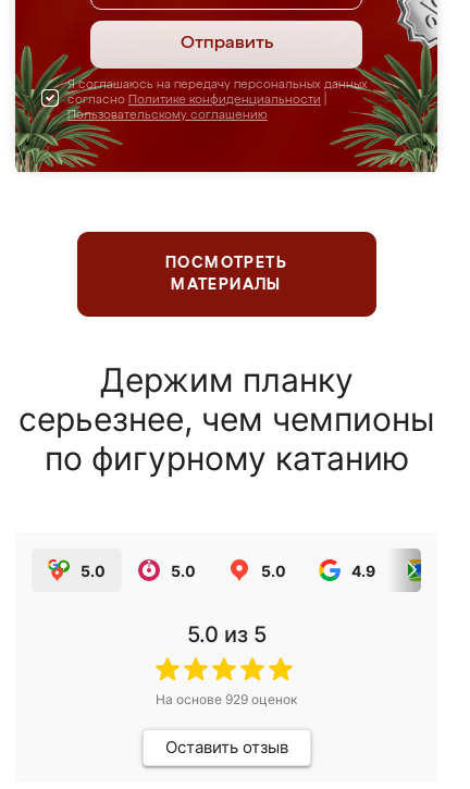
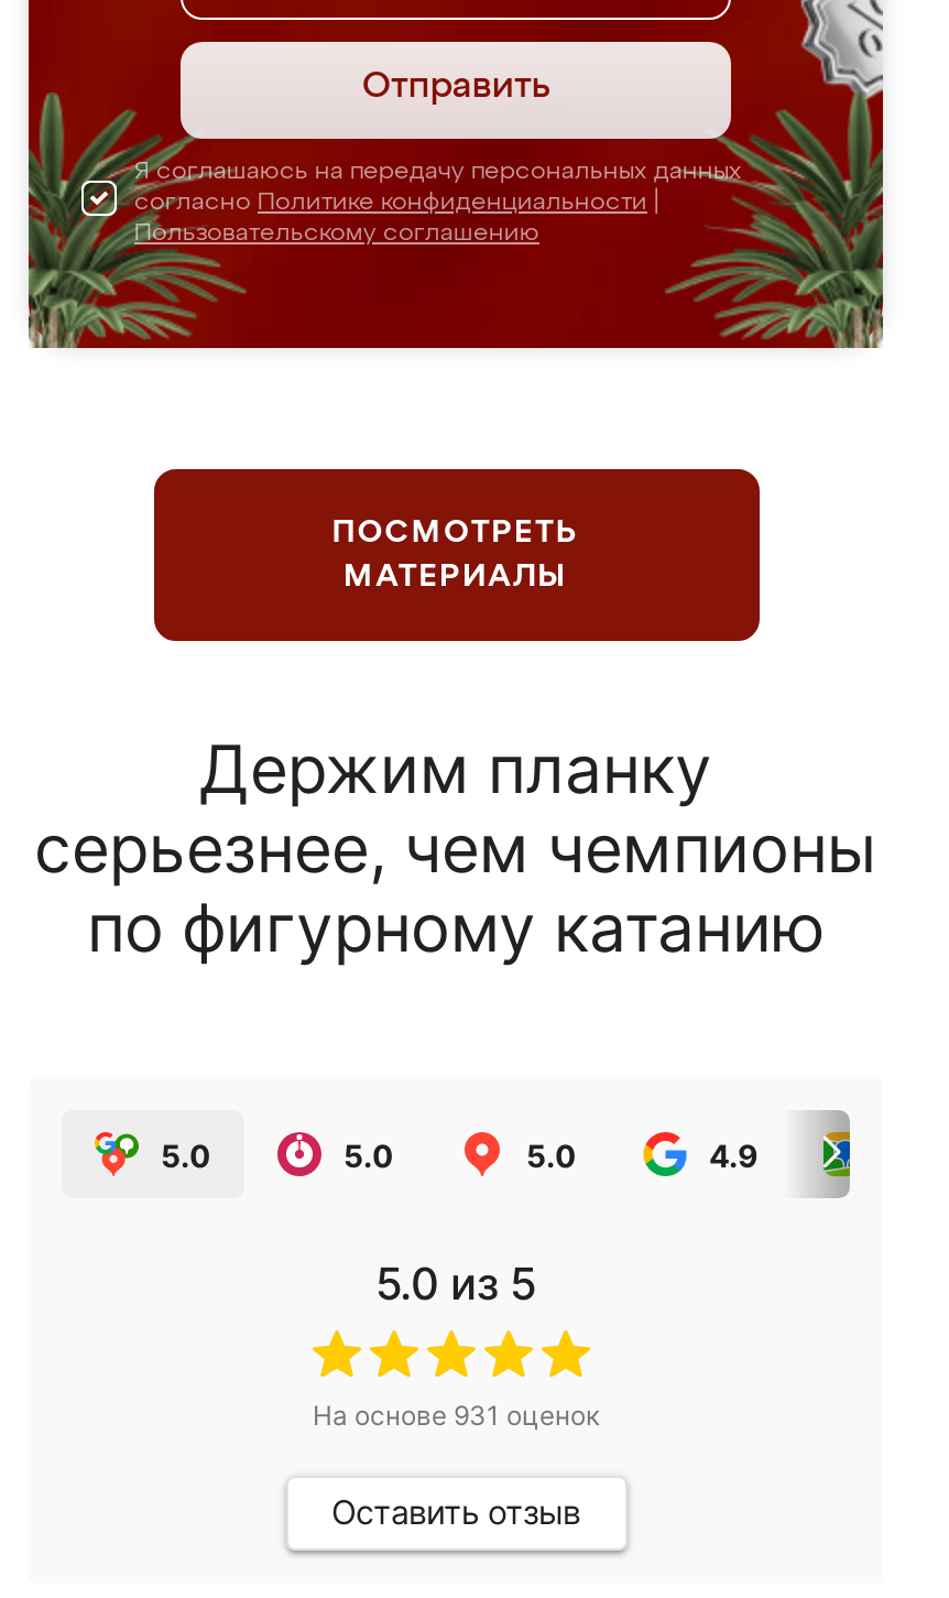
[156,691,297,707] На основе 929 оценок -> [313,1399,599,1432] На основе 931 оценок

